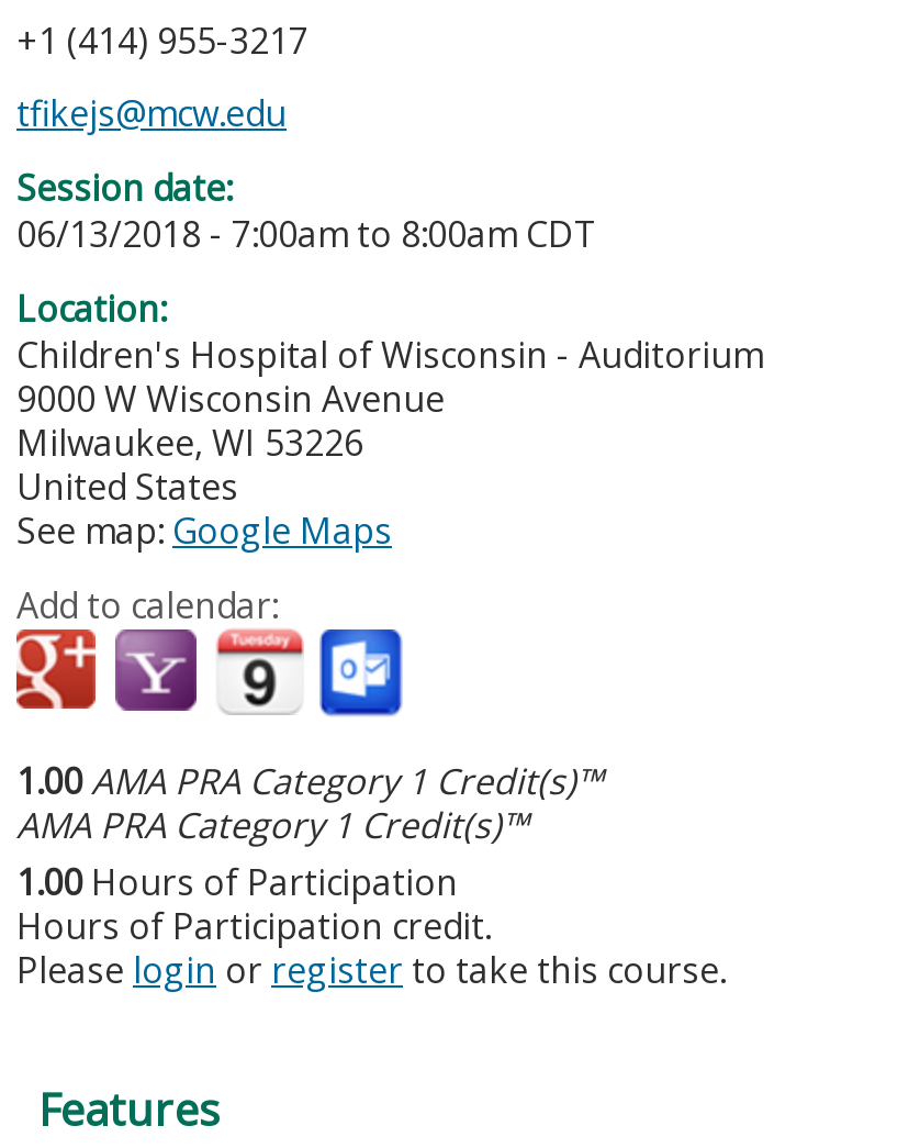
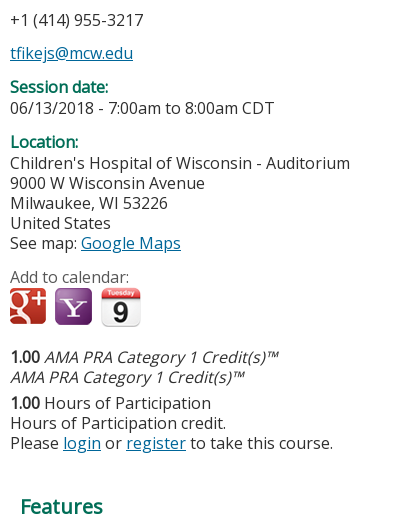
[317,627,405,717] [image] -> none

